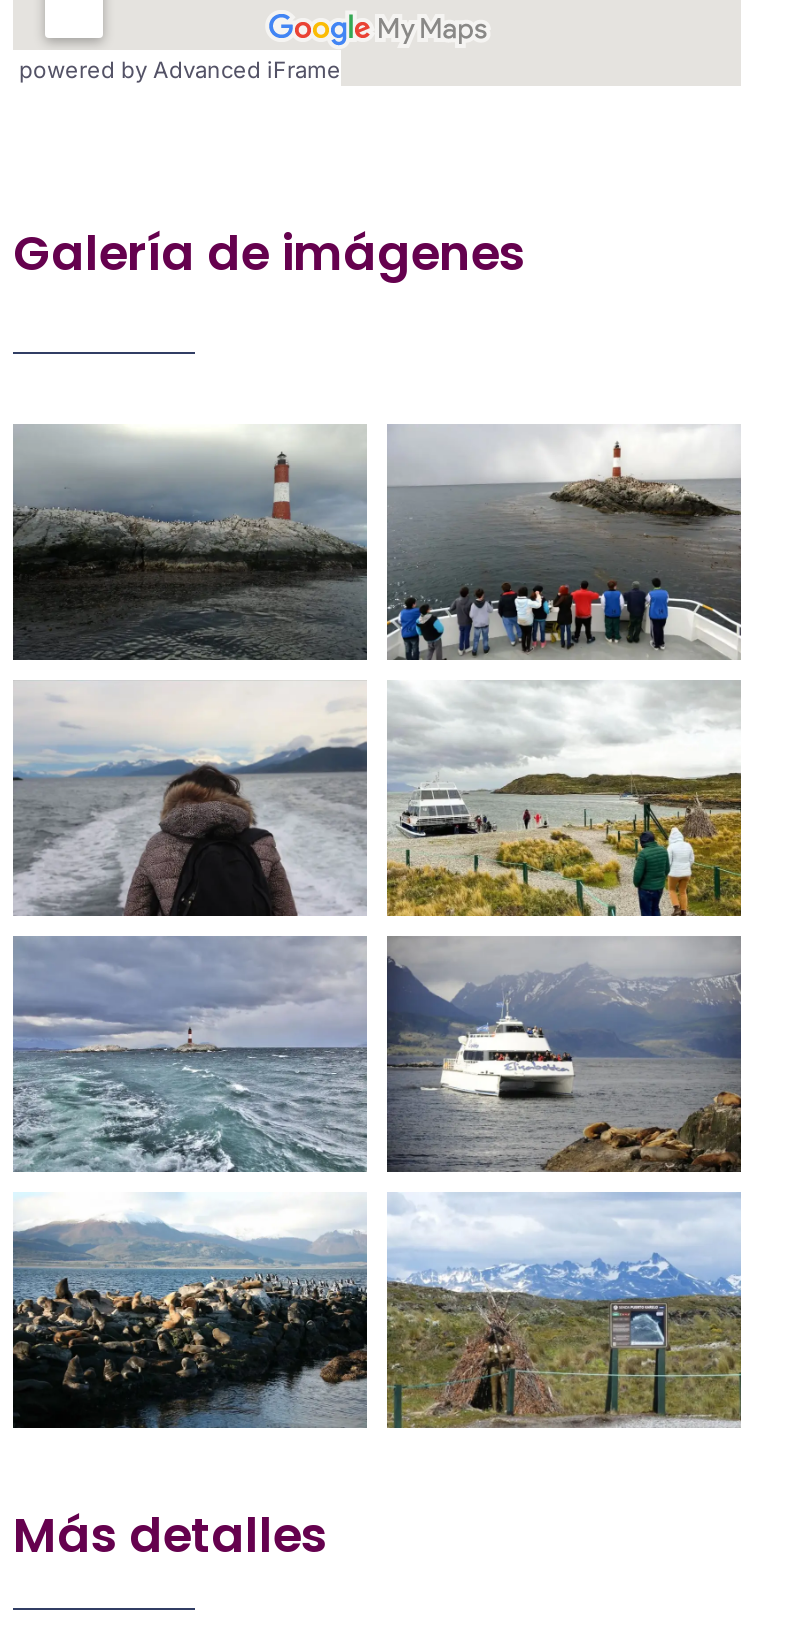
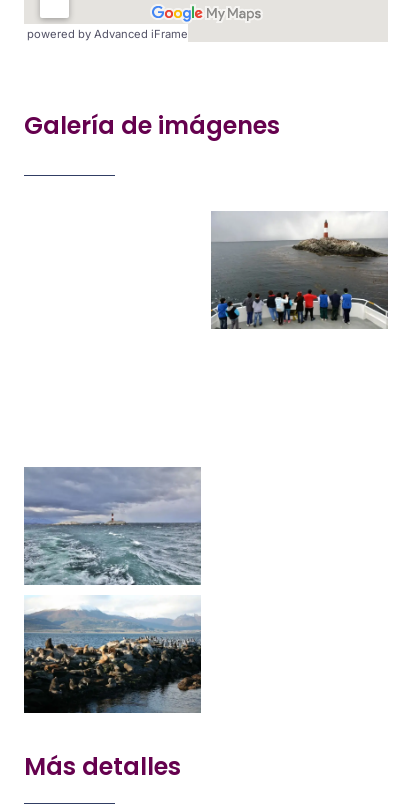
[11,424,369,662] [image] -> none
[11,680,369,918] [image] -> none
[385,680,743,918] [image] -> none
[385,934,743,1174] [image] -> none
[385,1190,743,1430] [image] -> none

